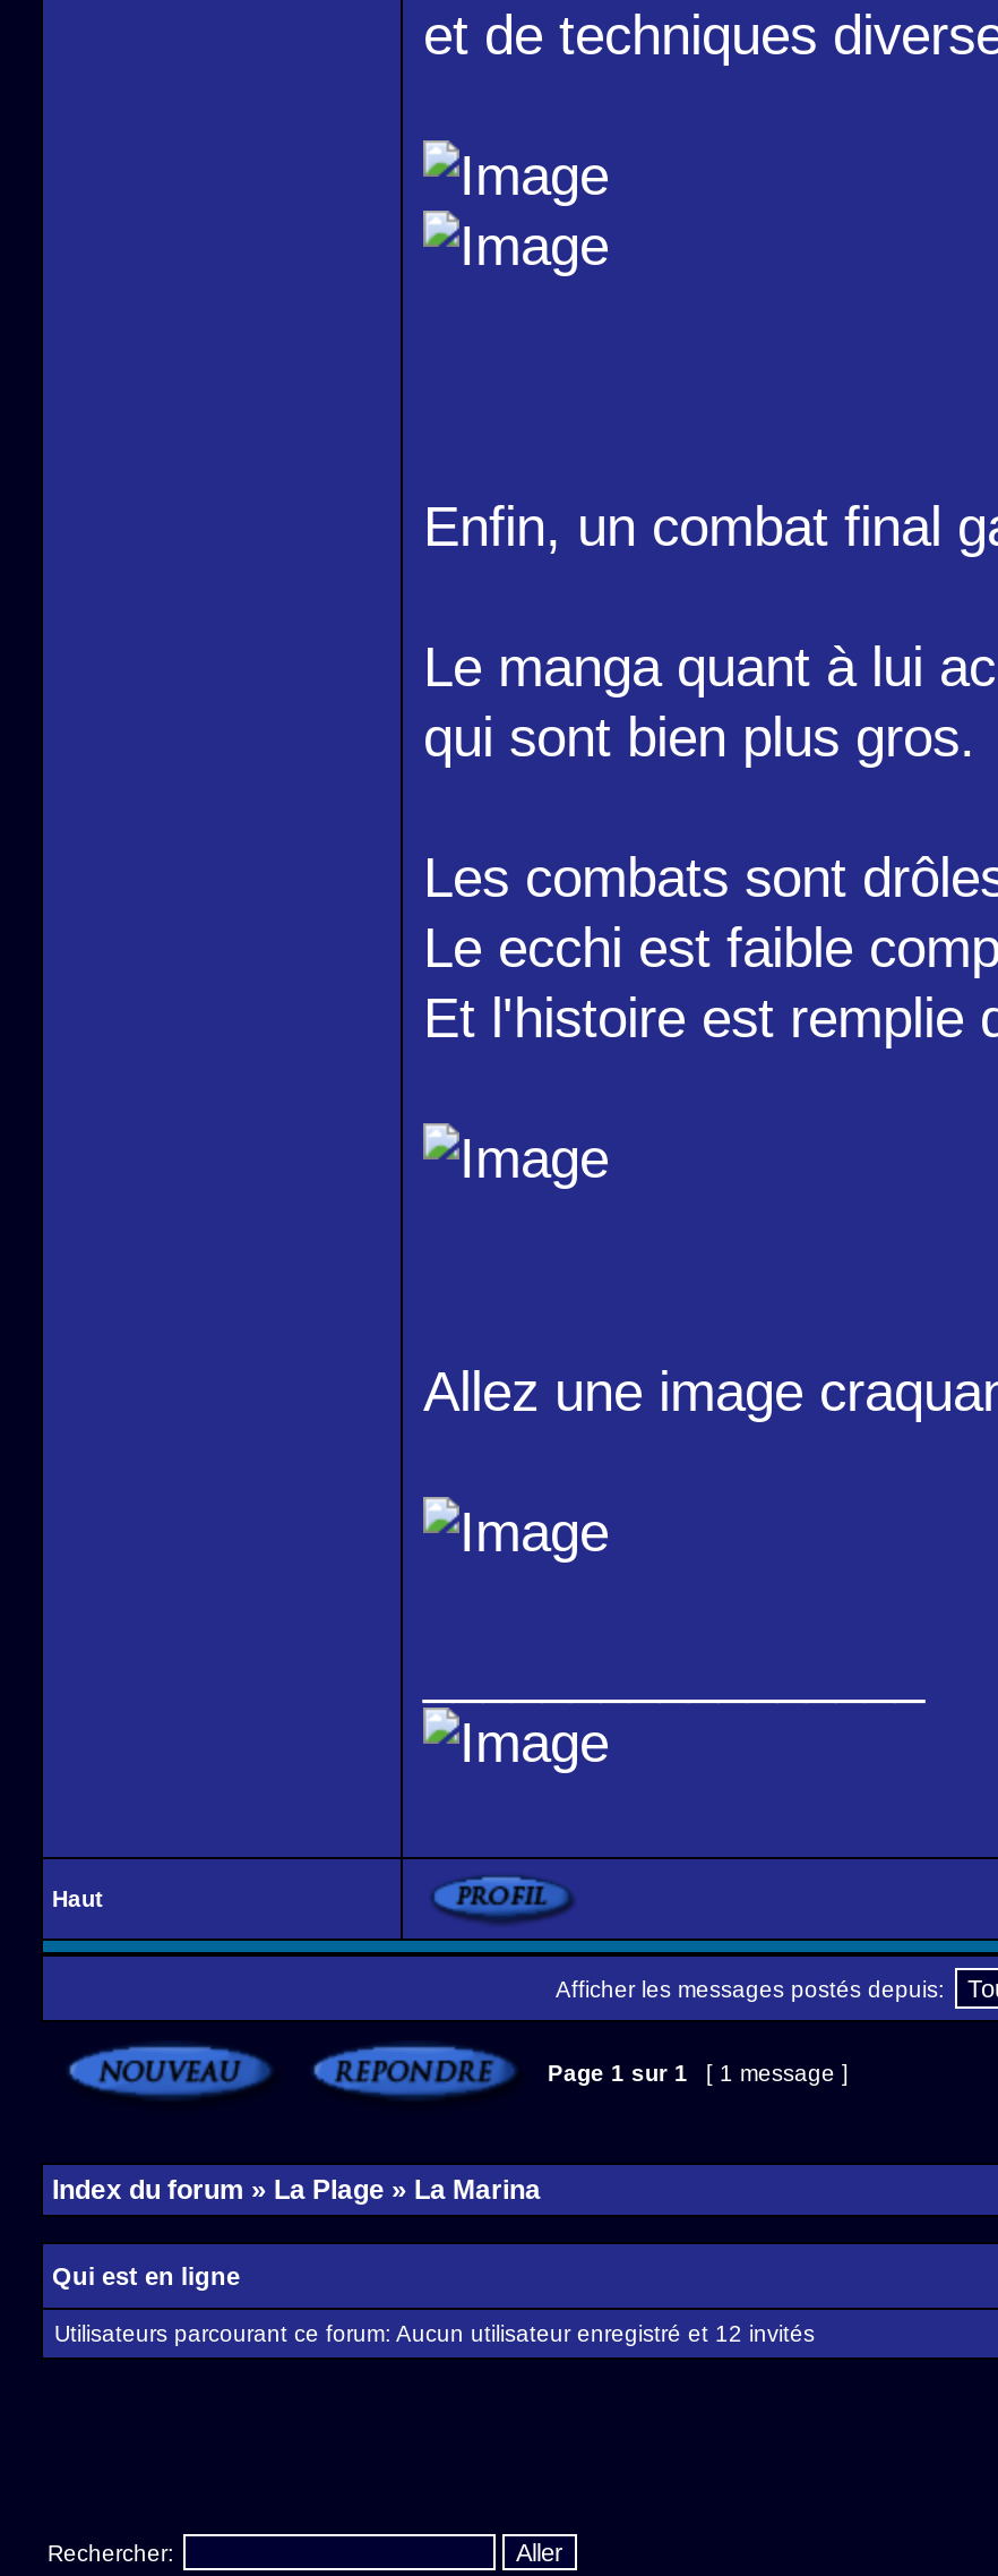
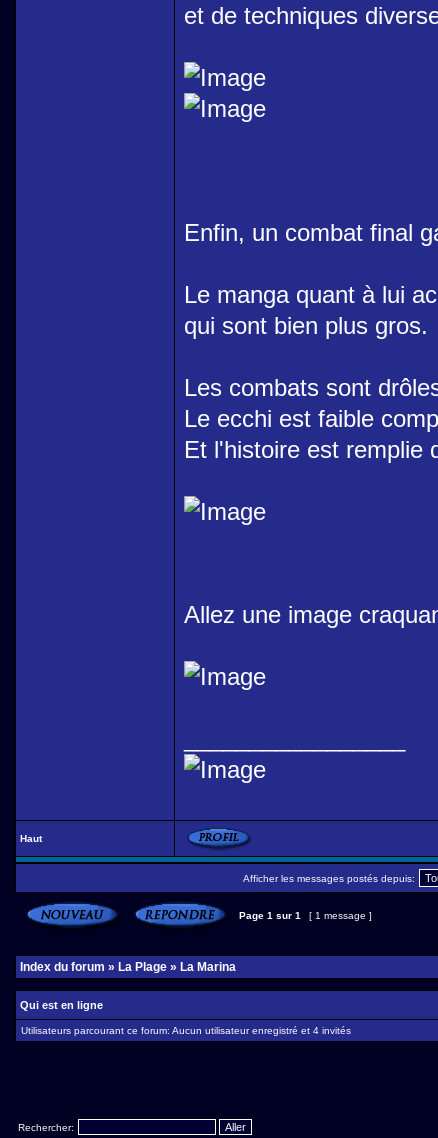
[54,2321,815,2346] Utilisateurs parcourant ce forum: Aucun utilisateur enregistré et 12 invités -> [21,1025,351,1036] Utilisateurs parcourant ce forum: Aucun utilisateur enregistré et 4 invités

